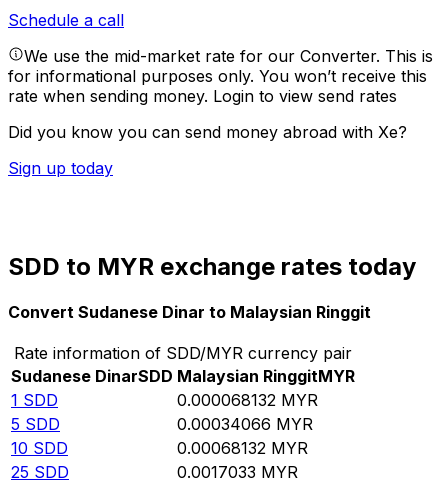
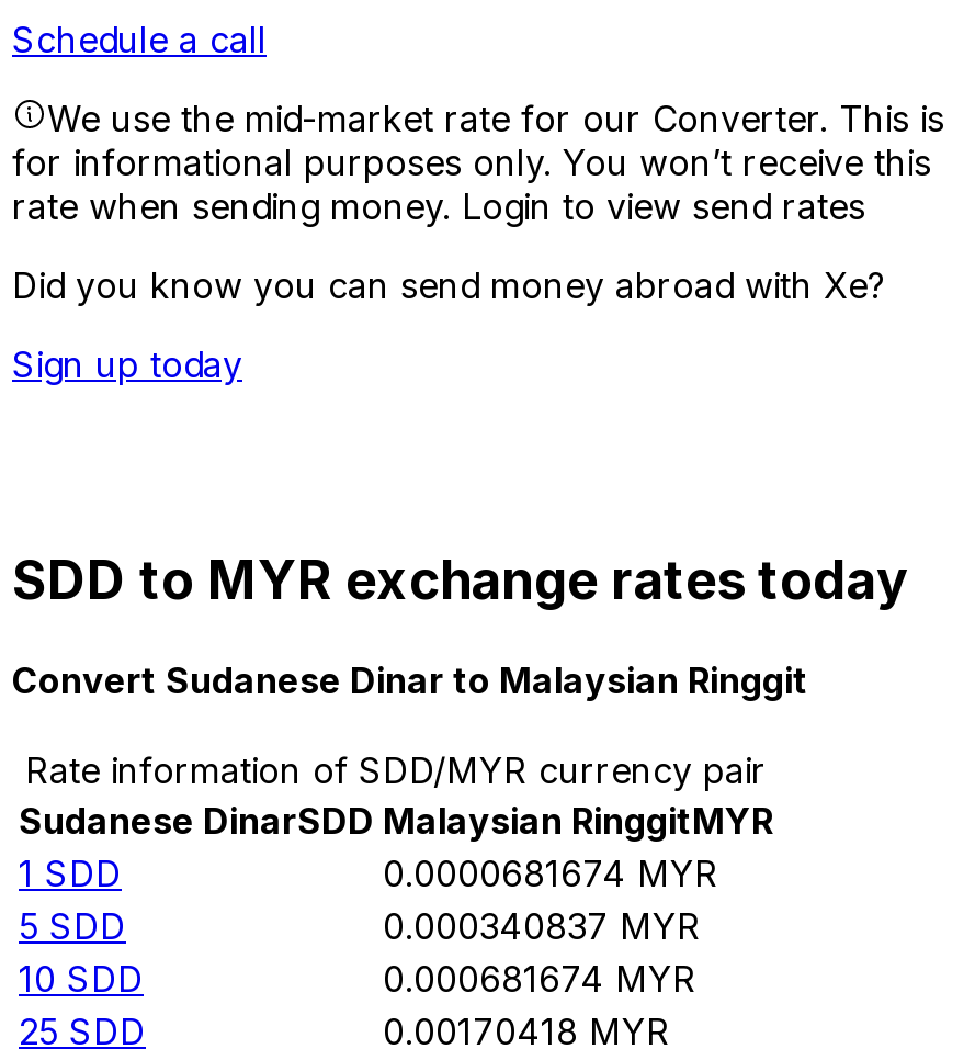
[177,390,318,410] 0.000068132 MYR -> [383,853,718,897] 0.0000681674 MYR
[177,414,313,434] 0.00034066 MYR -> [383,905,701,949] 0.000340837 MYR
[177,438,308,458] 0.00068132 MYR -> [383,958,696,1002] 0.000681674 MYR
[177,462,298,482] 0.0017033 MYR -> [383,1011,670,1055] 0.00170418 MYR

